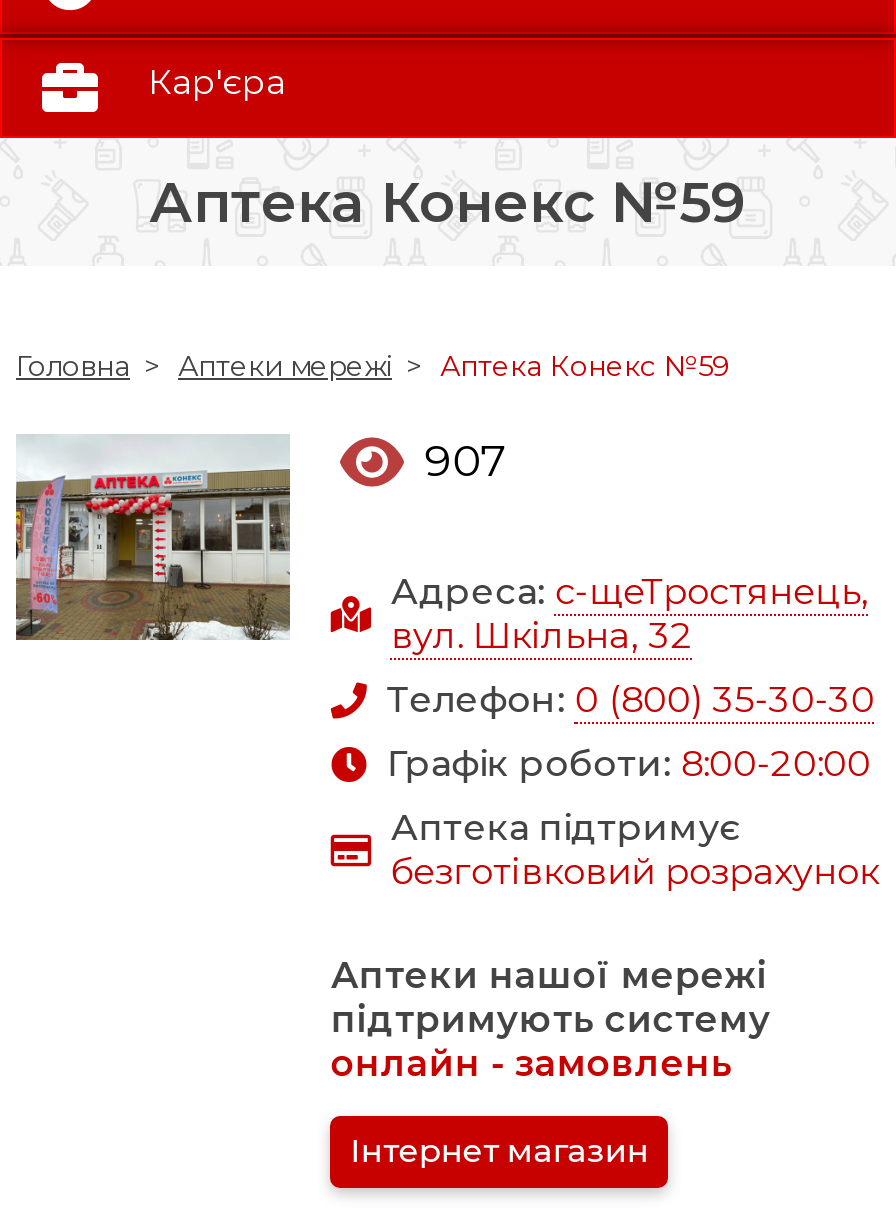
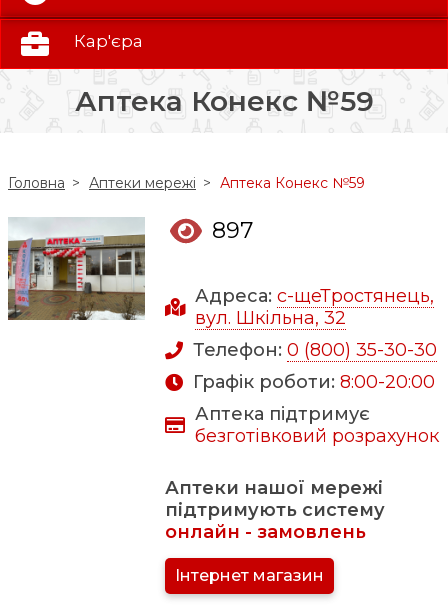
[425,434,507,488] 907 -> [212,217,253,244] 897

